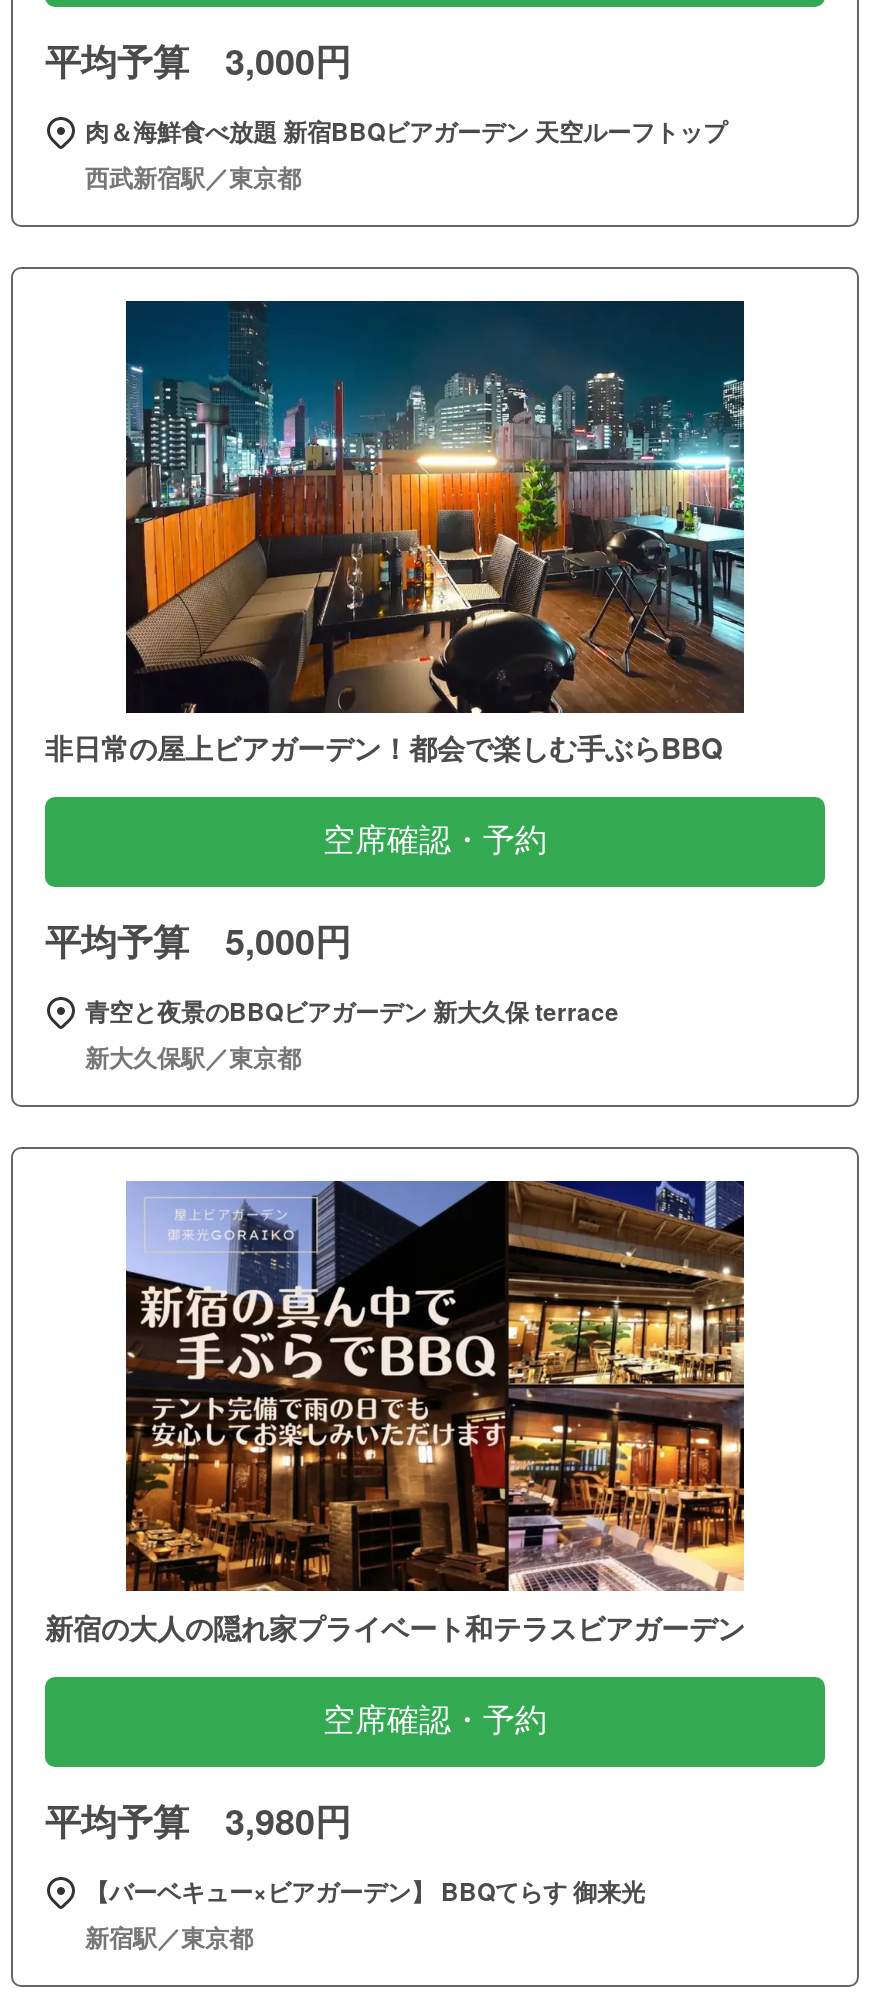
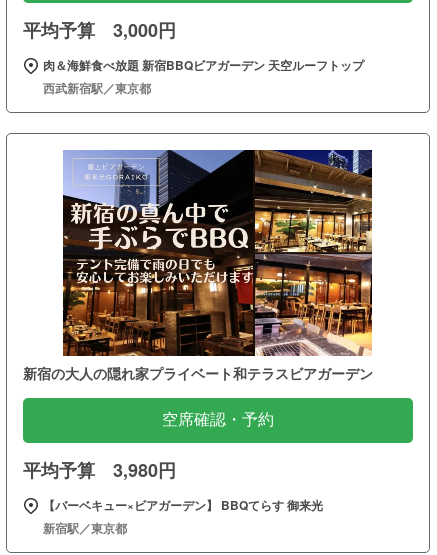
[45,298,747,1075] [image] | 非日常の屋上ビアガーデン！都会で楽しむ手ぶらBBQ | 空席確認・予約 | 平均予算 5,000円 | 青空と夜景のBBQビアガーデン 新大久保 terrace | 新大久保駅／東京都 -> none

